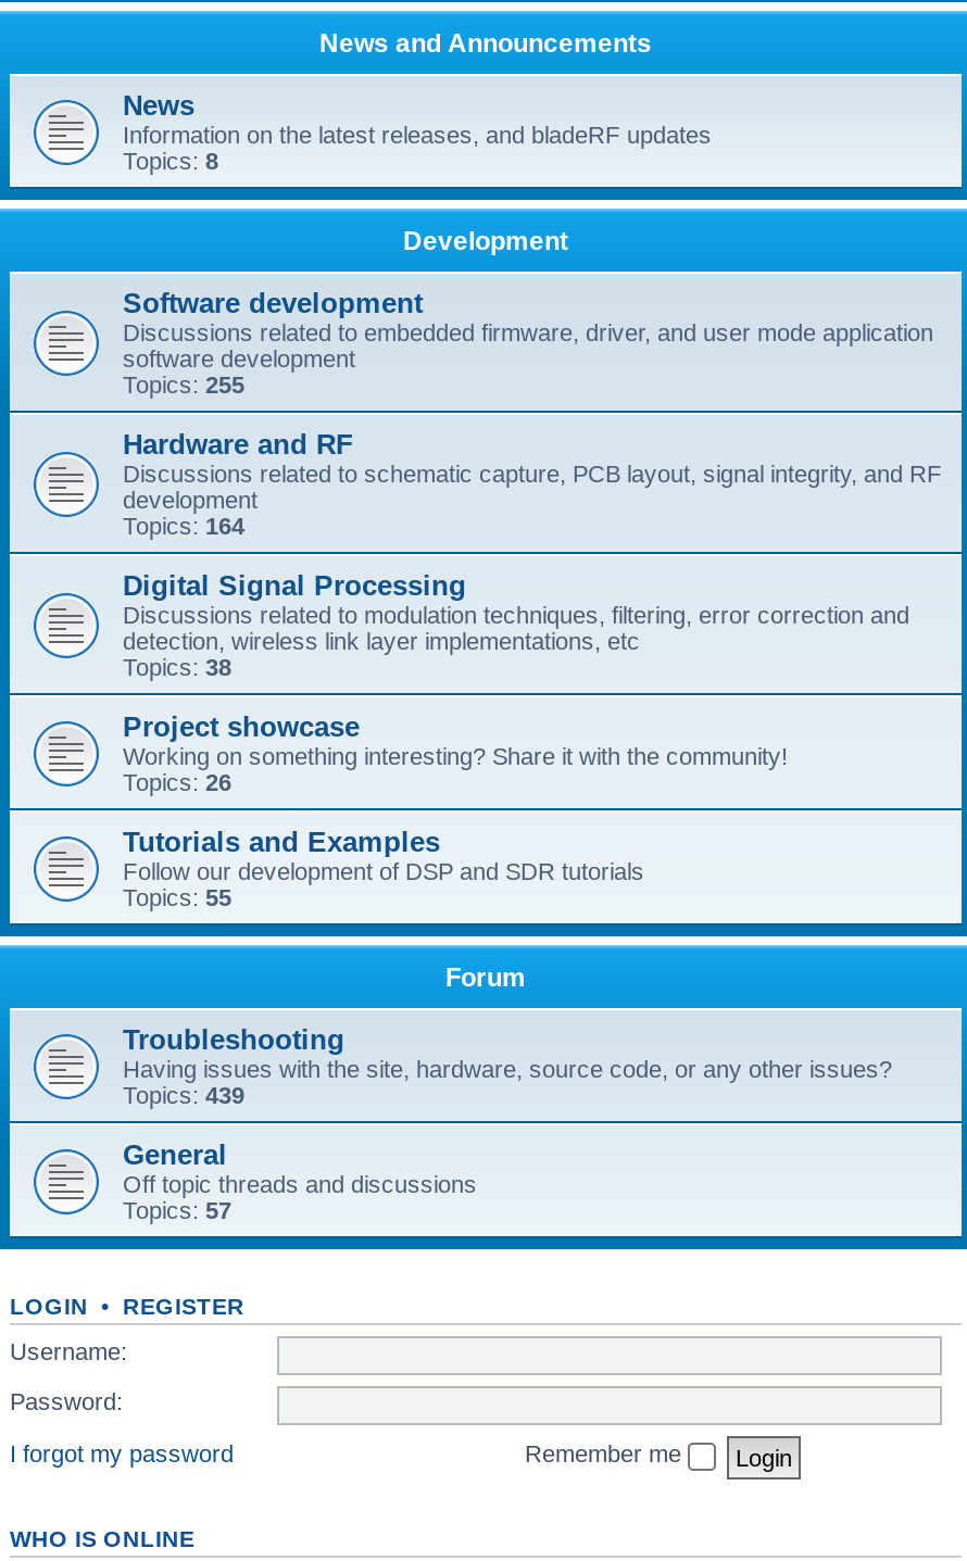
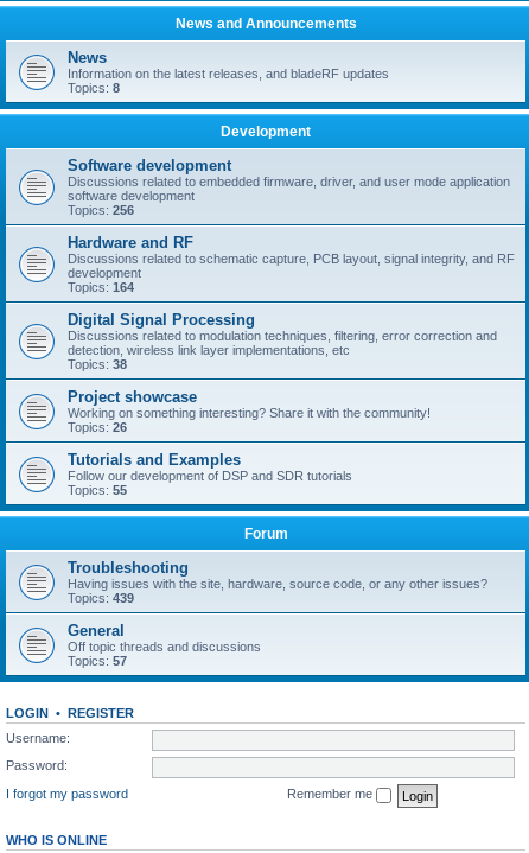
[123,370,244,396] Topics: 255 -> [68,202,134,217] Topics: 256

